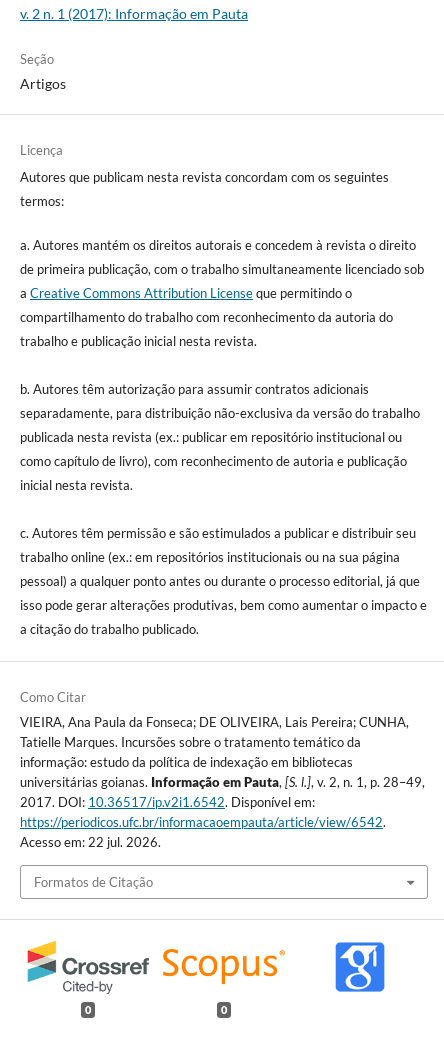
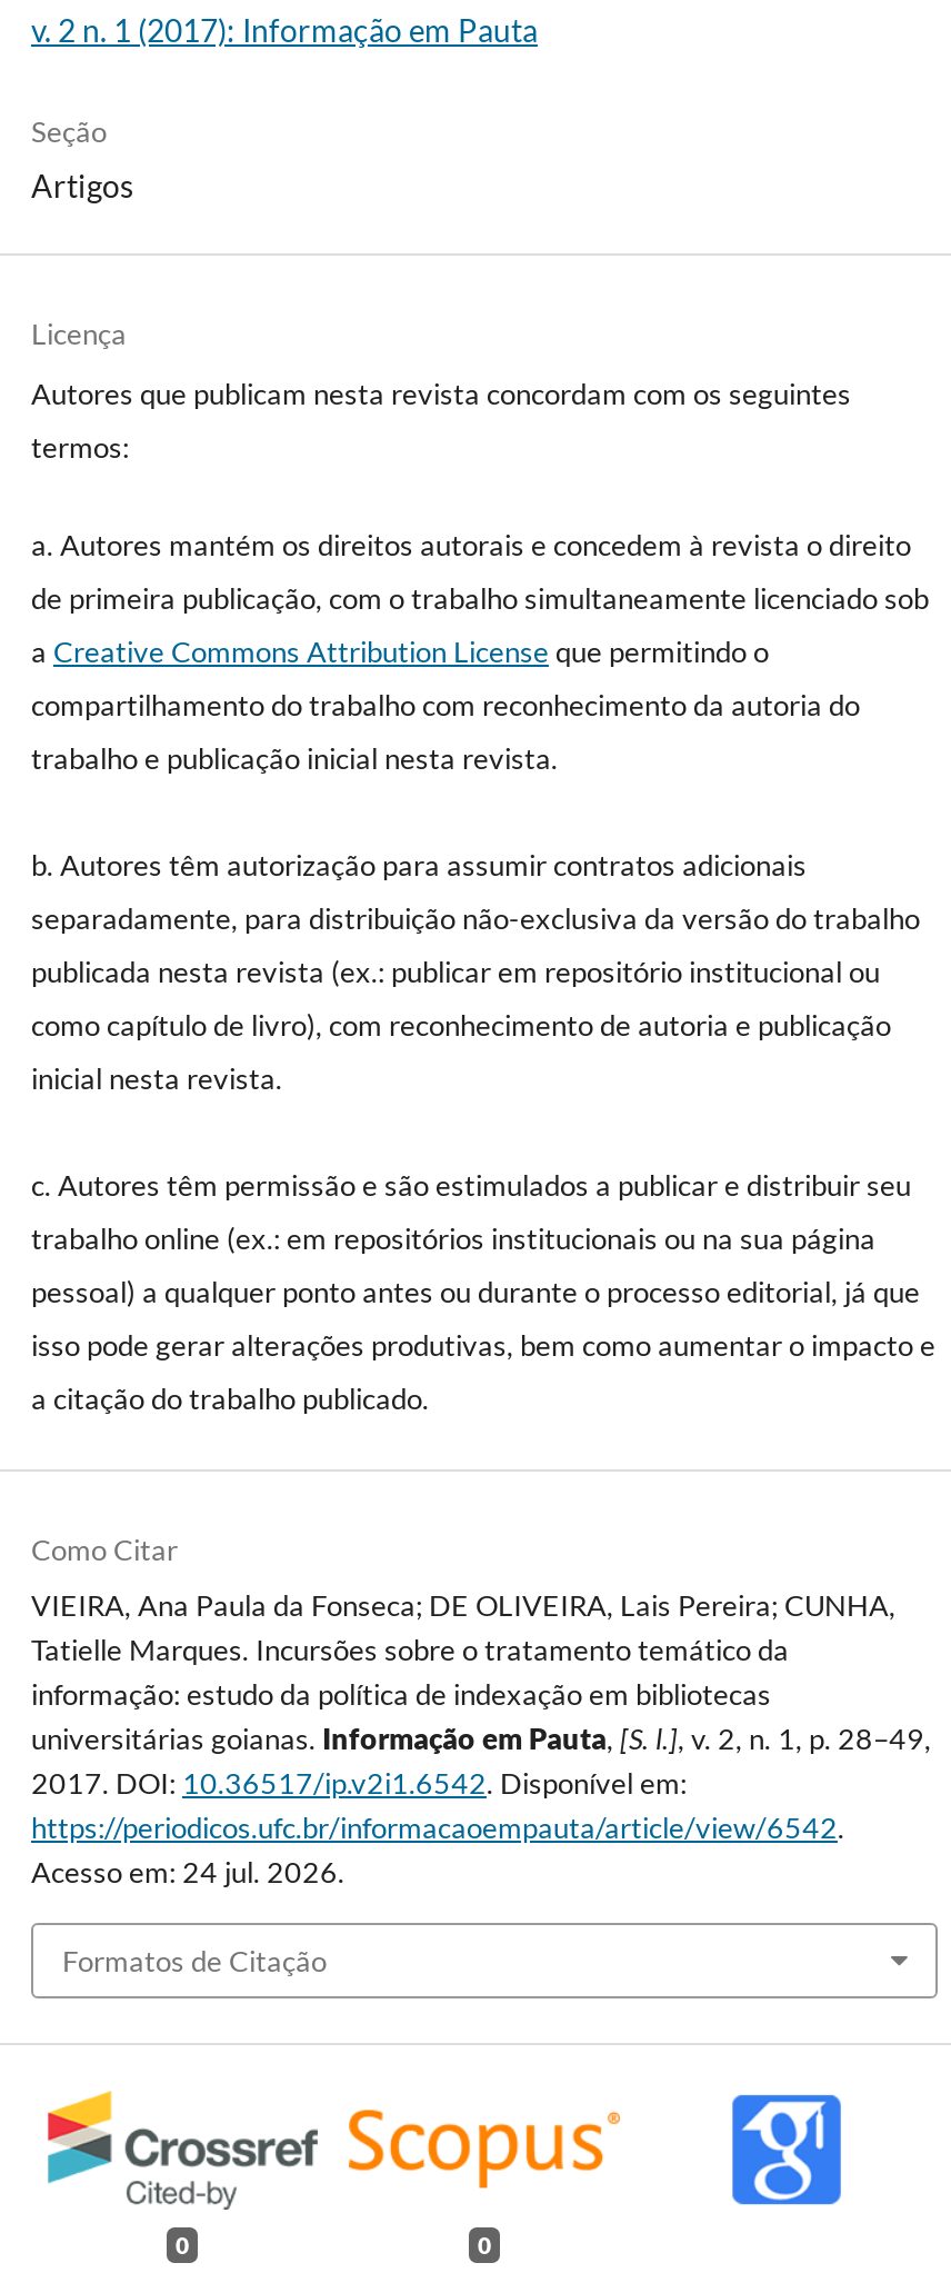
[20,834,161,850] Acesso em: 22 jul. 2026. -> [31,1853,344,1889] Acesso em: 24 jul. 2026.

